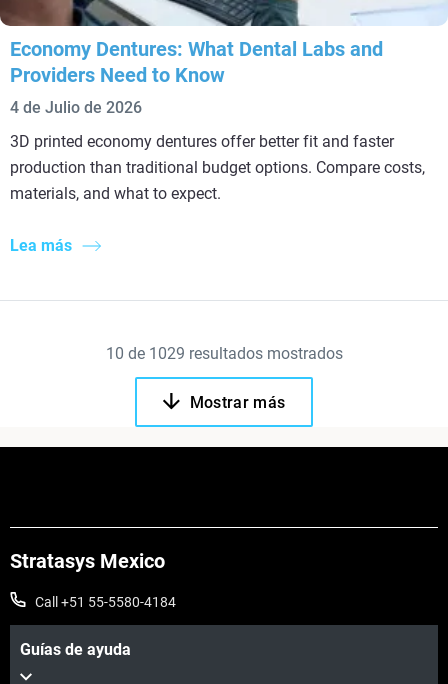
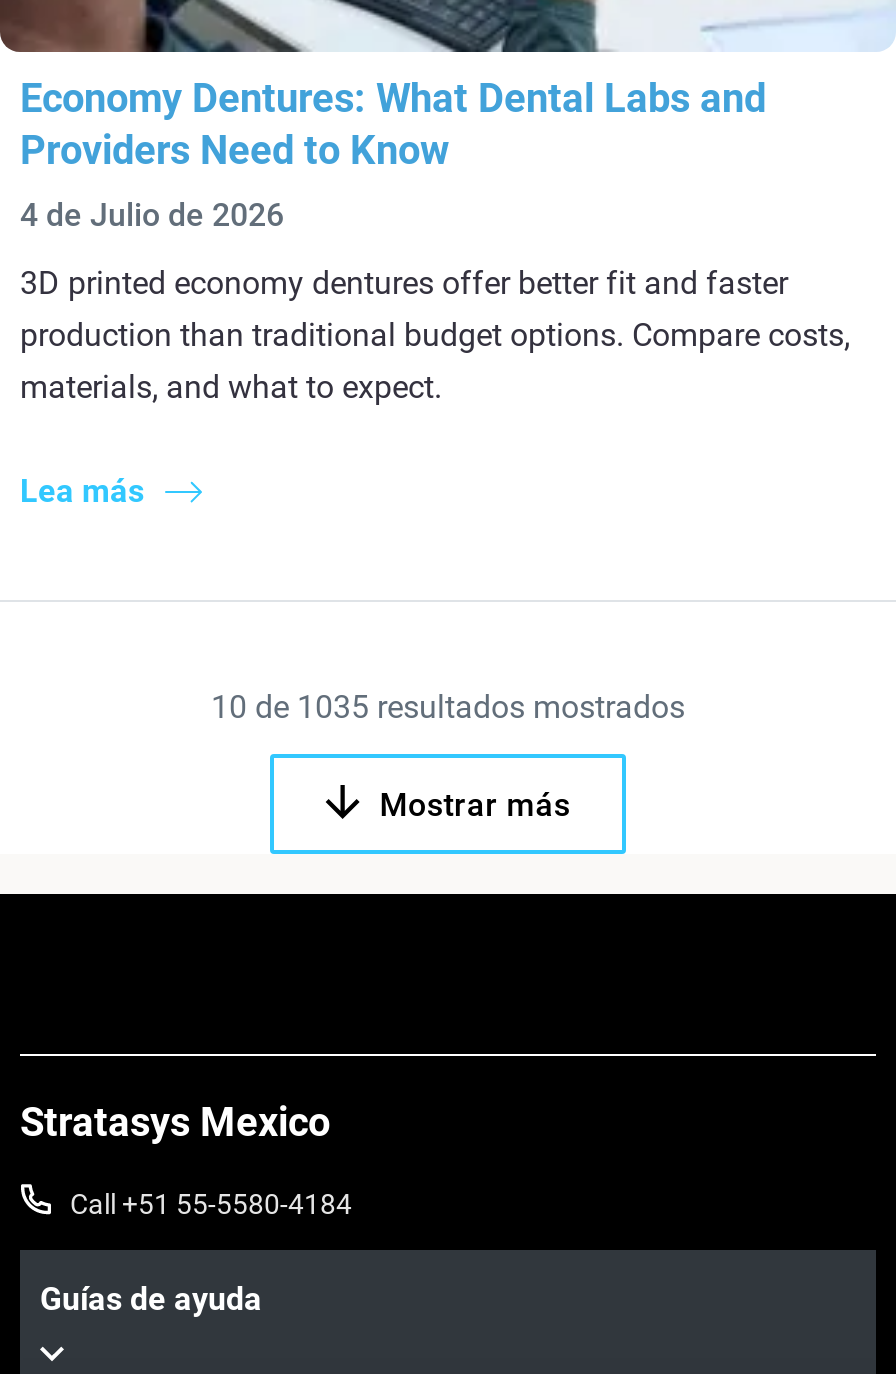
[105,344,342,363] 10 de 1029 resultados mostrados -> [211,688,685,726] 10 de 1035 resultados mostrados

